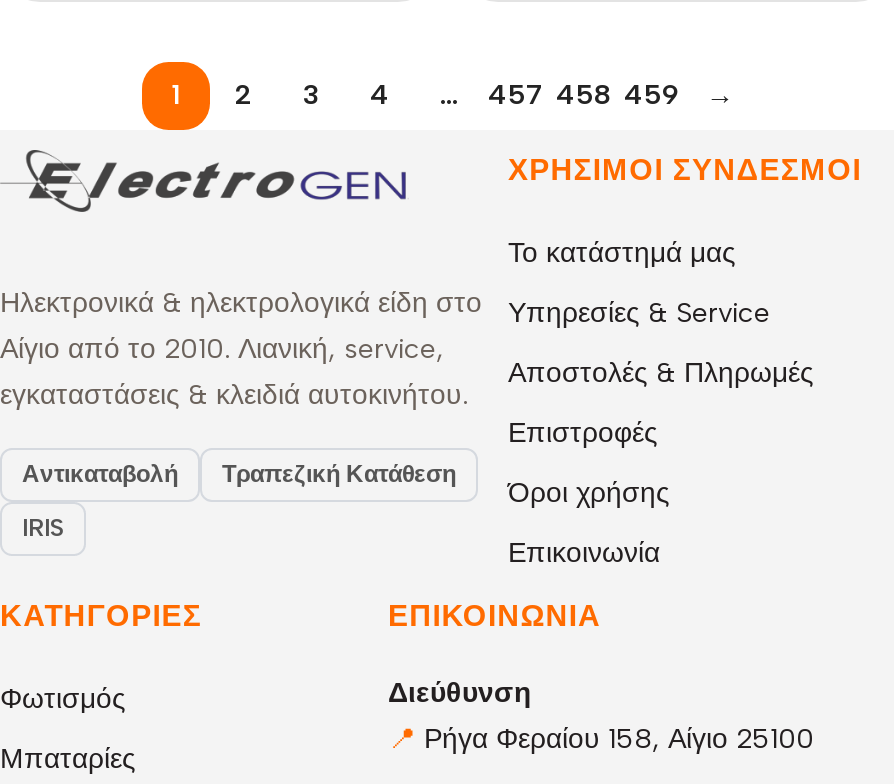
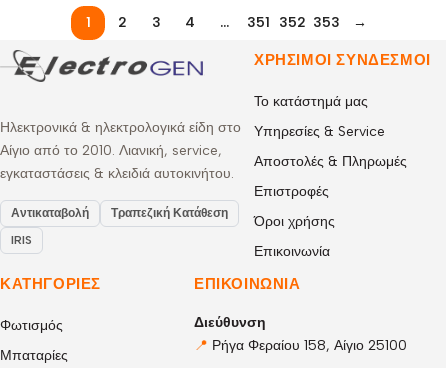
[488,77,680,111] 457 458 459 -> [246,14,339,31] 351 352 353

